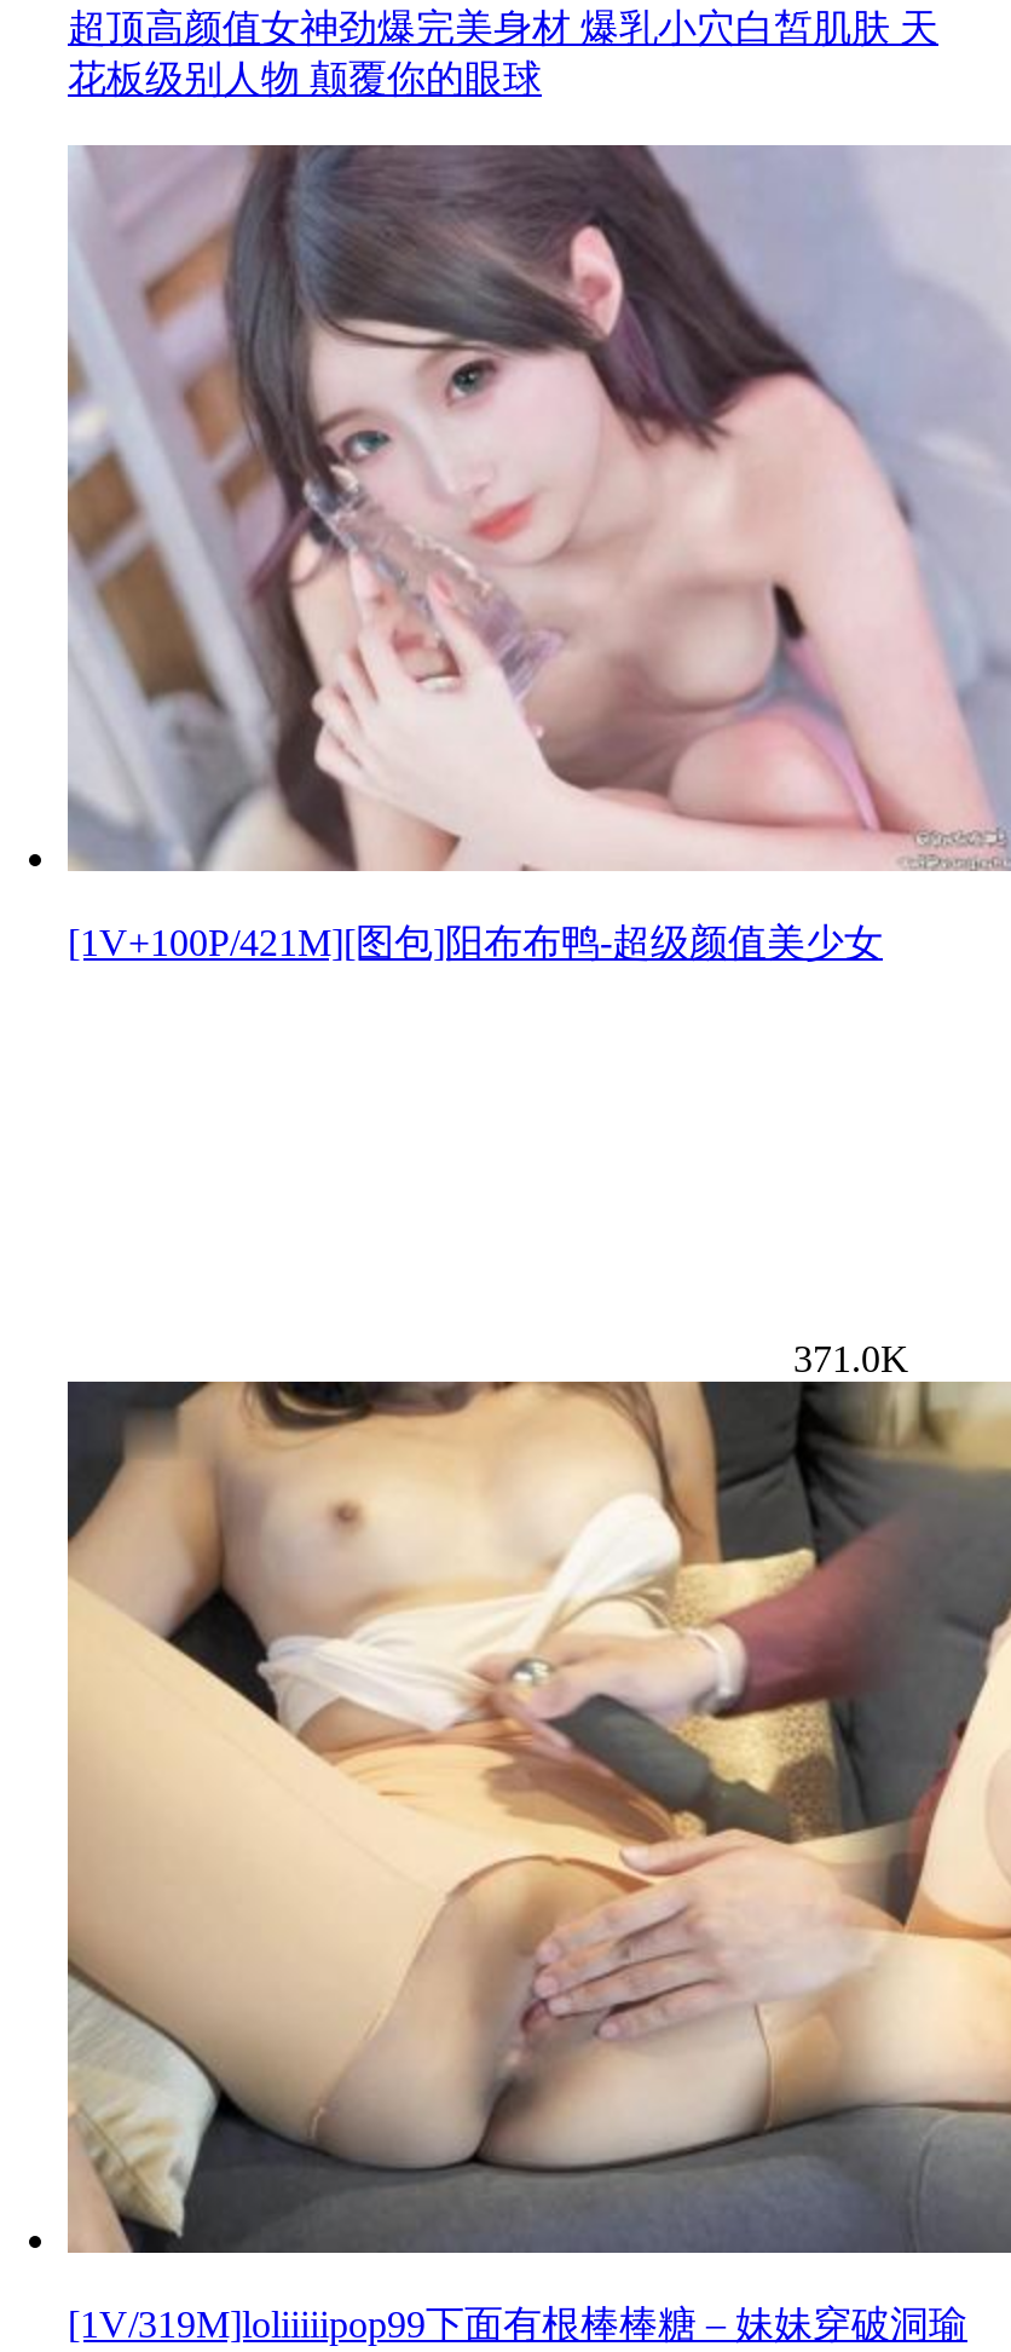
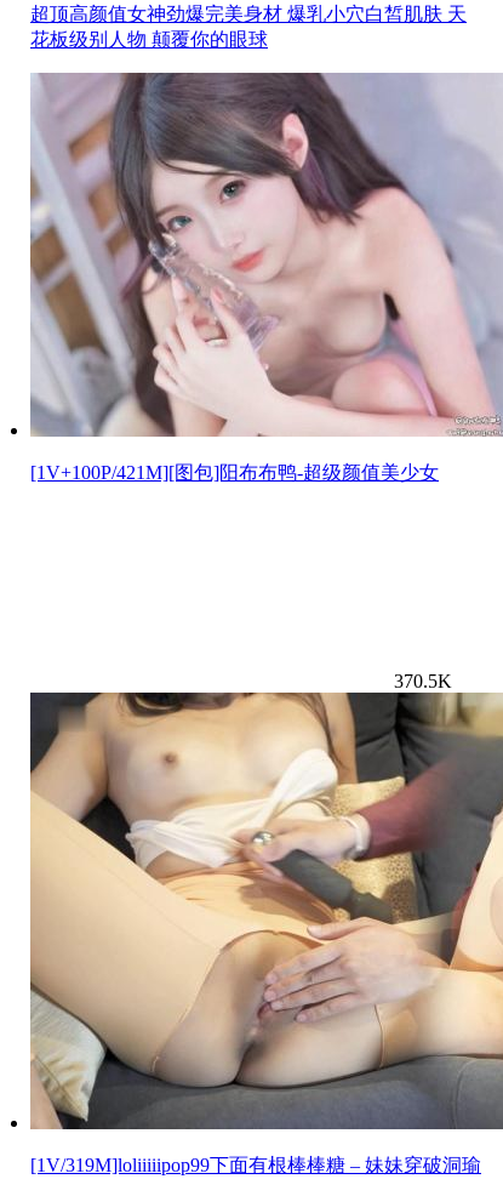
[793,1339,909,1380] 371.0K -> [394,671,452,692] 370.5K

